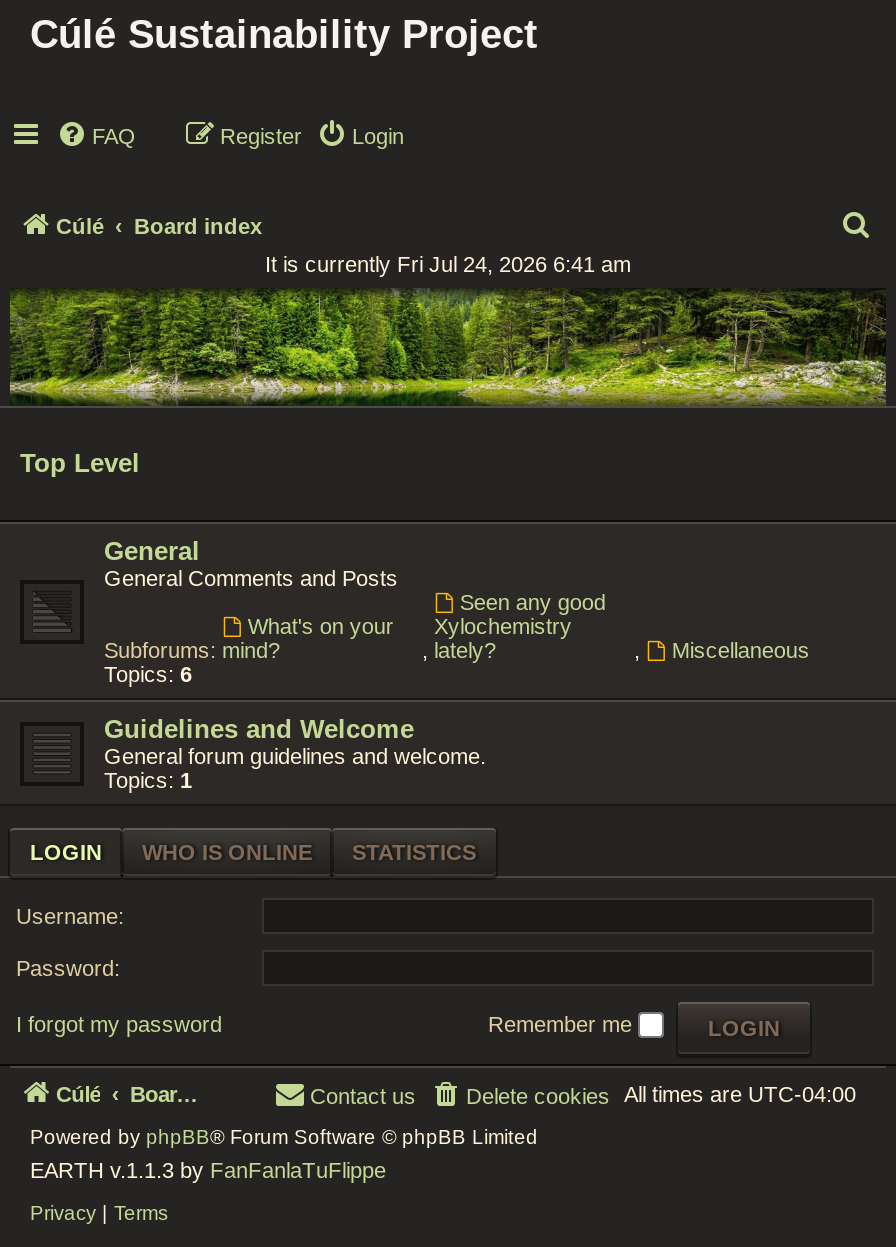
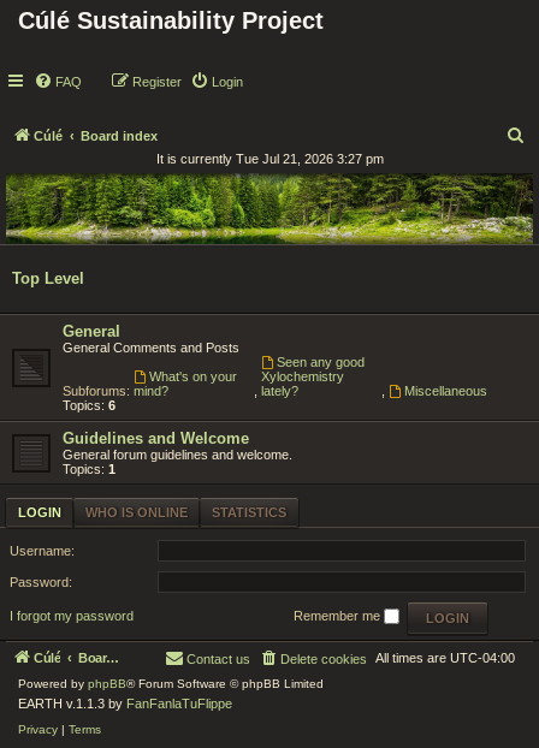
[265,252,631,276] It is currently Fri Jul 24, 2026 6:41 am -> [156,152,383,166] It is currently Tue Jul 21, 2026 3:27 pm

